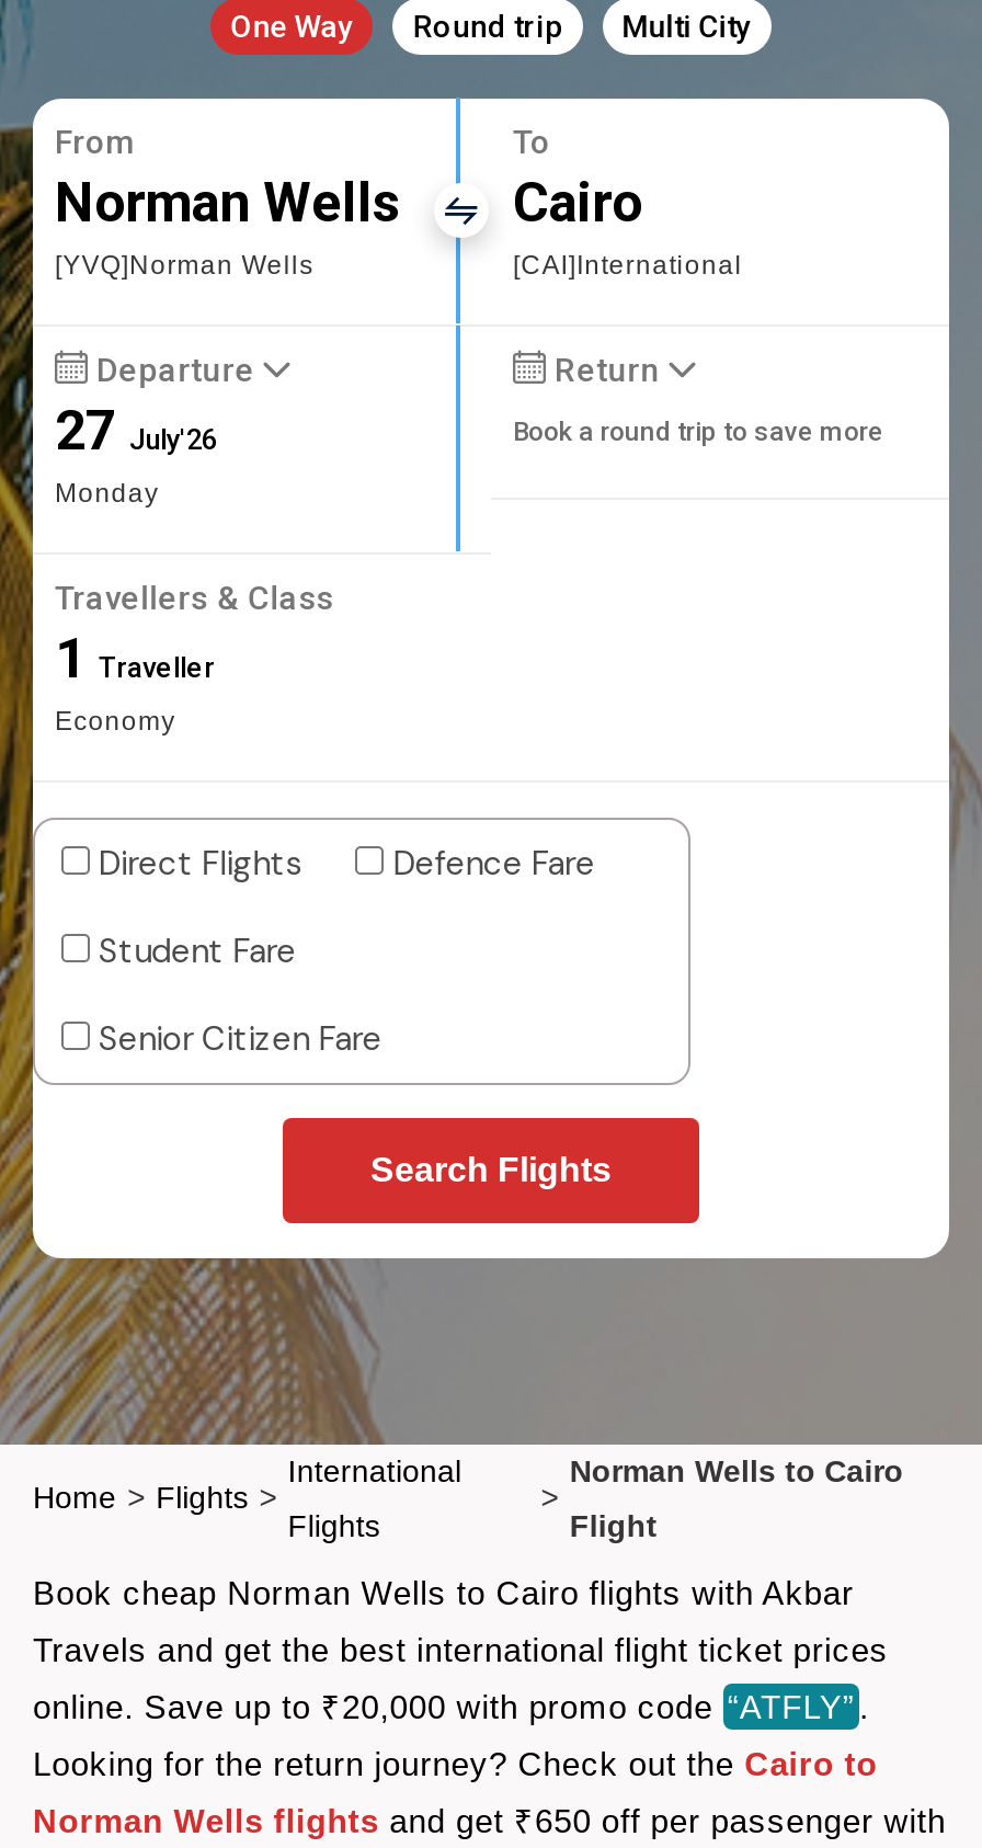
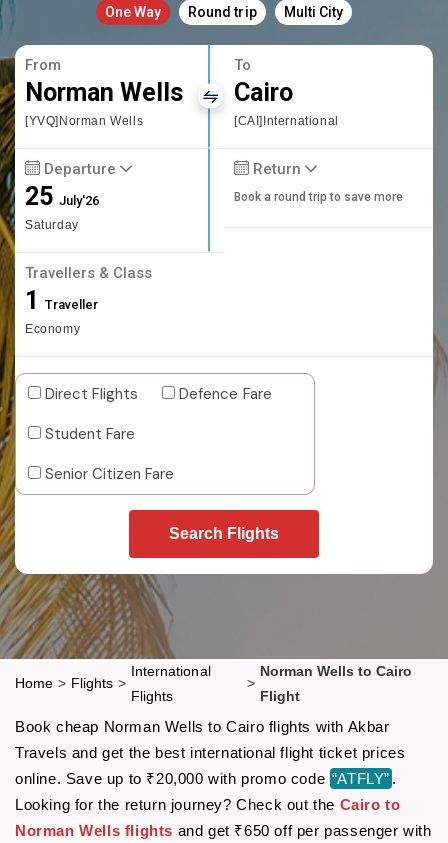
[55,399,217,508] 27 July'26 | Monday -> [25,182,99,232] 25 July'26 | Saturday

